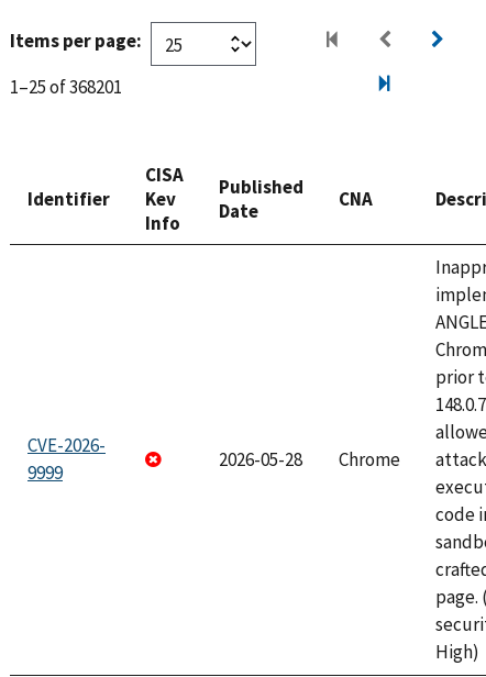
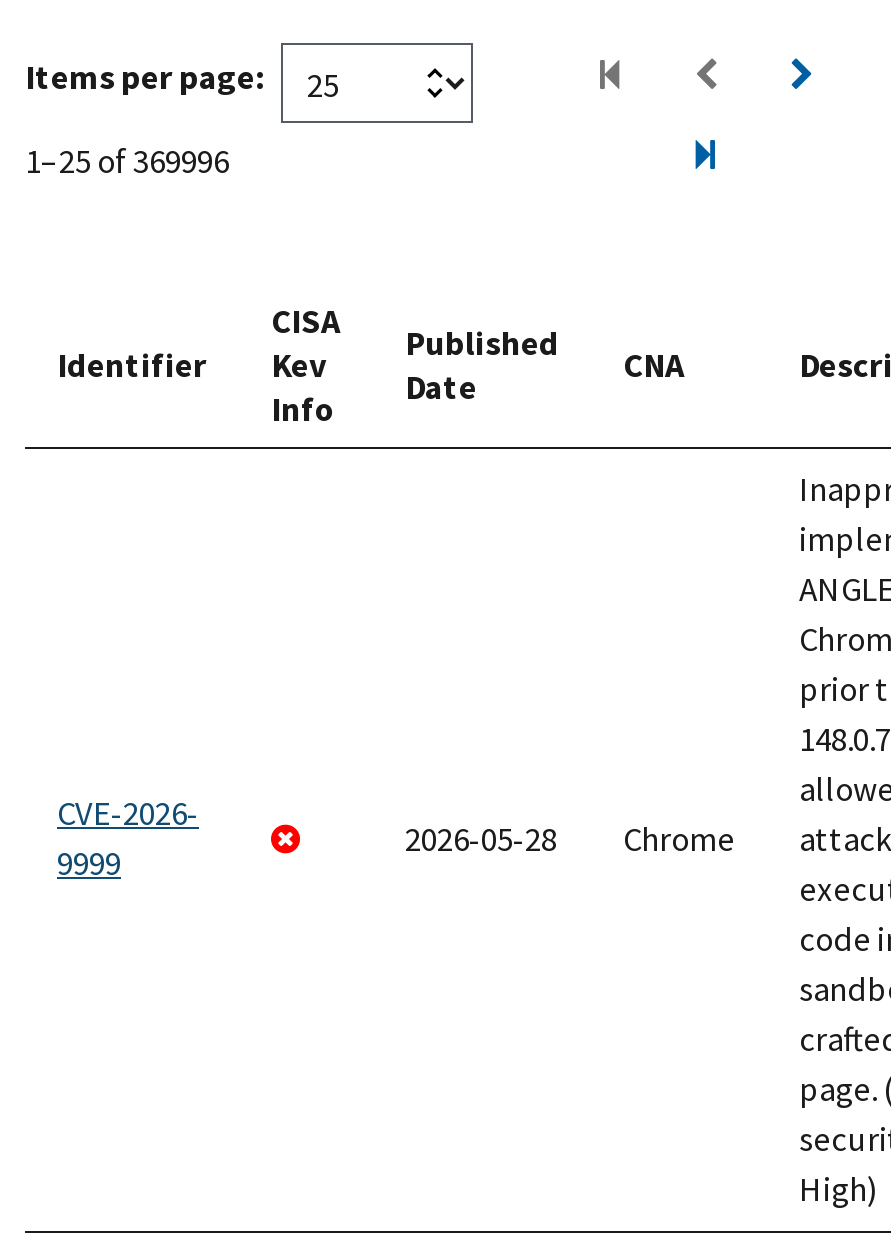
[10,75,122,99] 1–25 of 368201 -> [25,139,229,183] 1–25 of 369996

